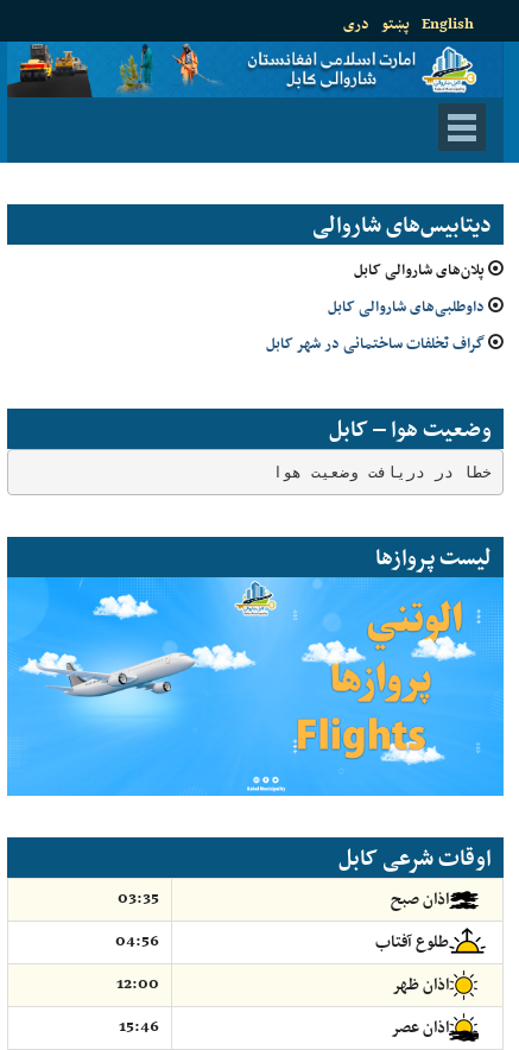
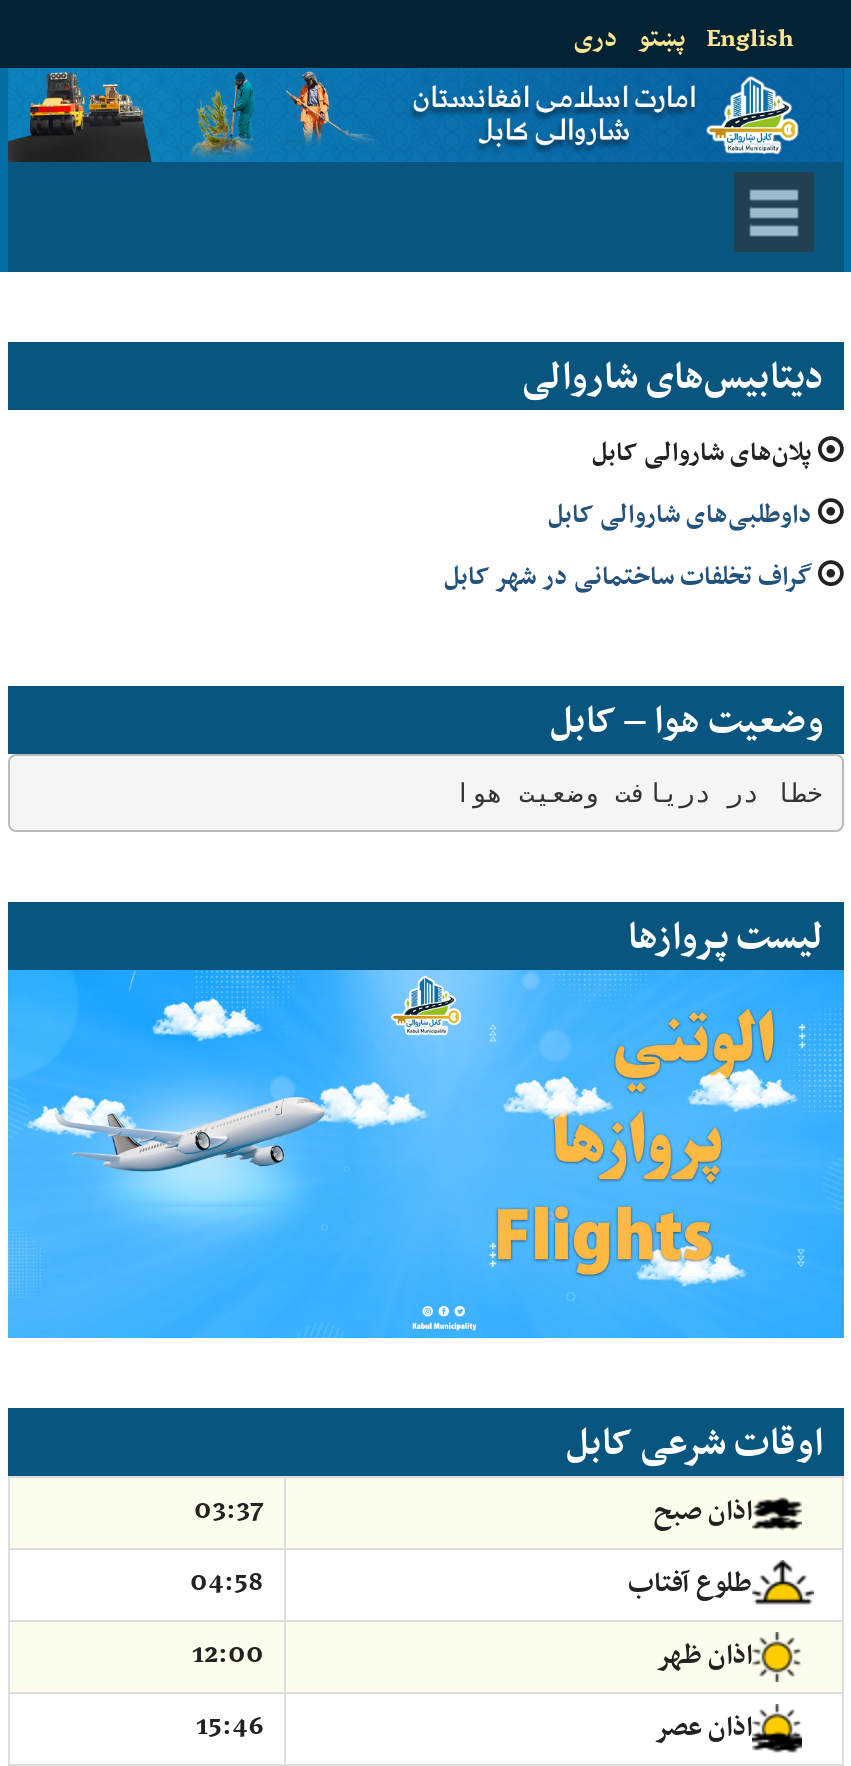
[118,884,159,911] 03:35 -> [194,1486,264,1532] 03:37
[115,927,159,954] 04:56 -> [190,1558,264,1604] 04:58

